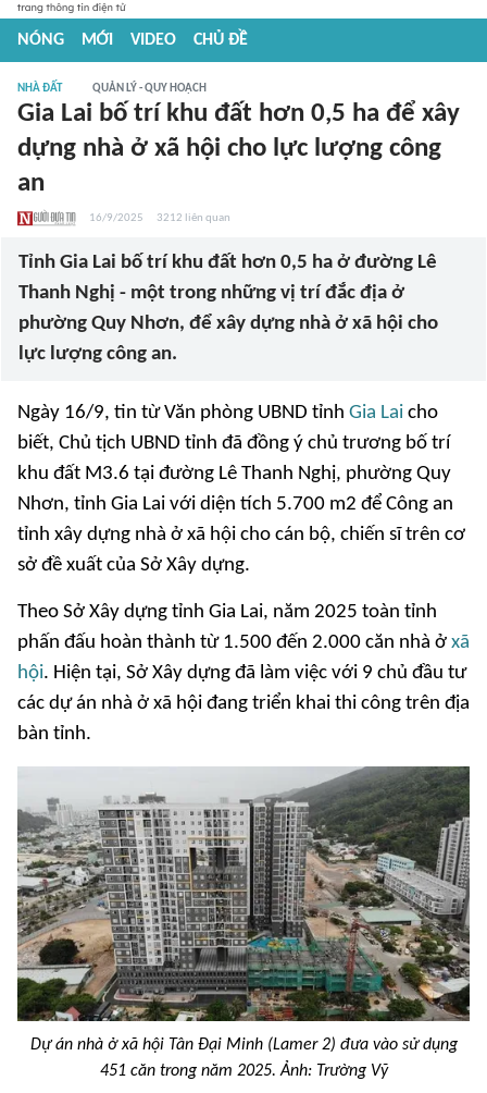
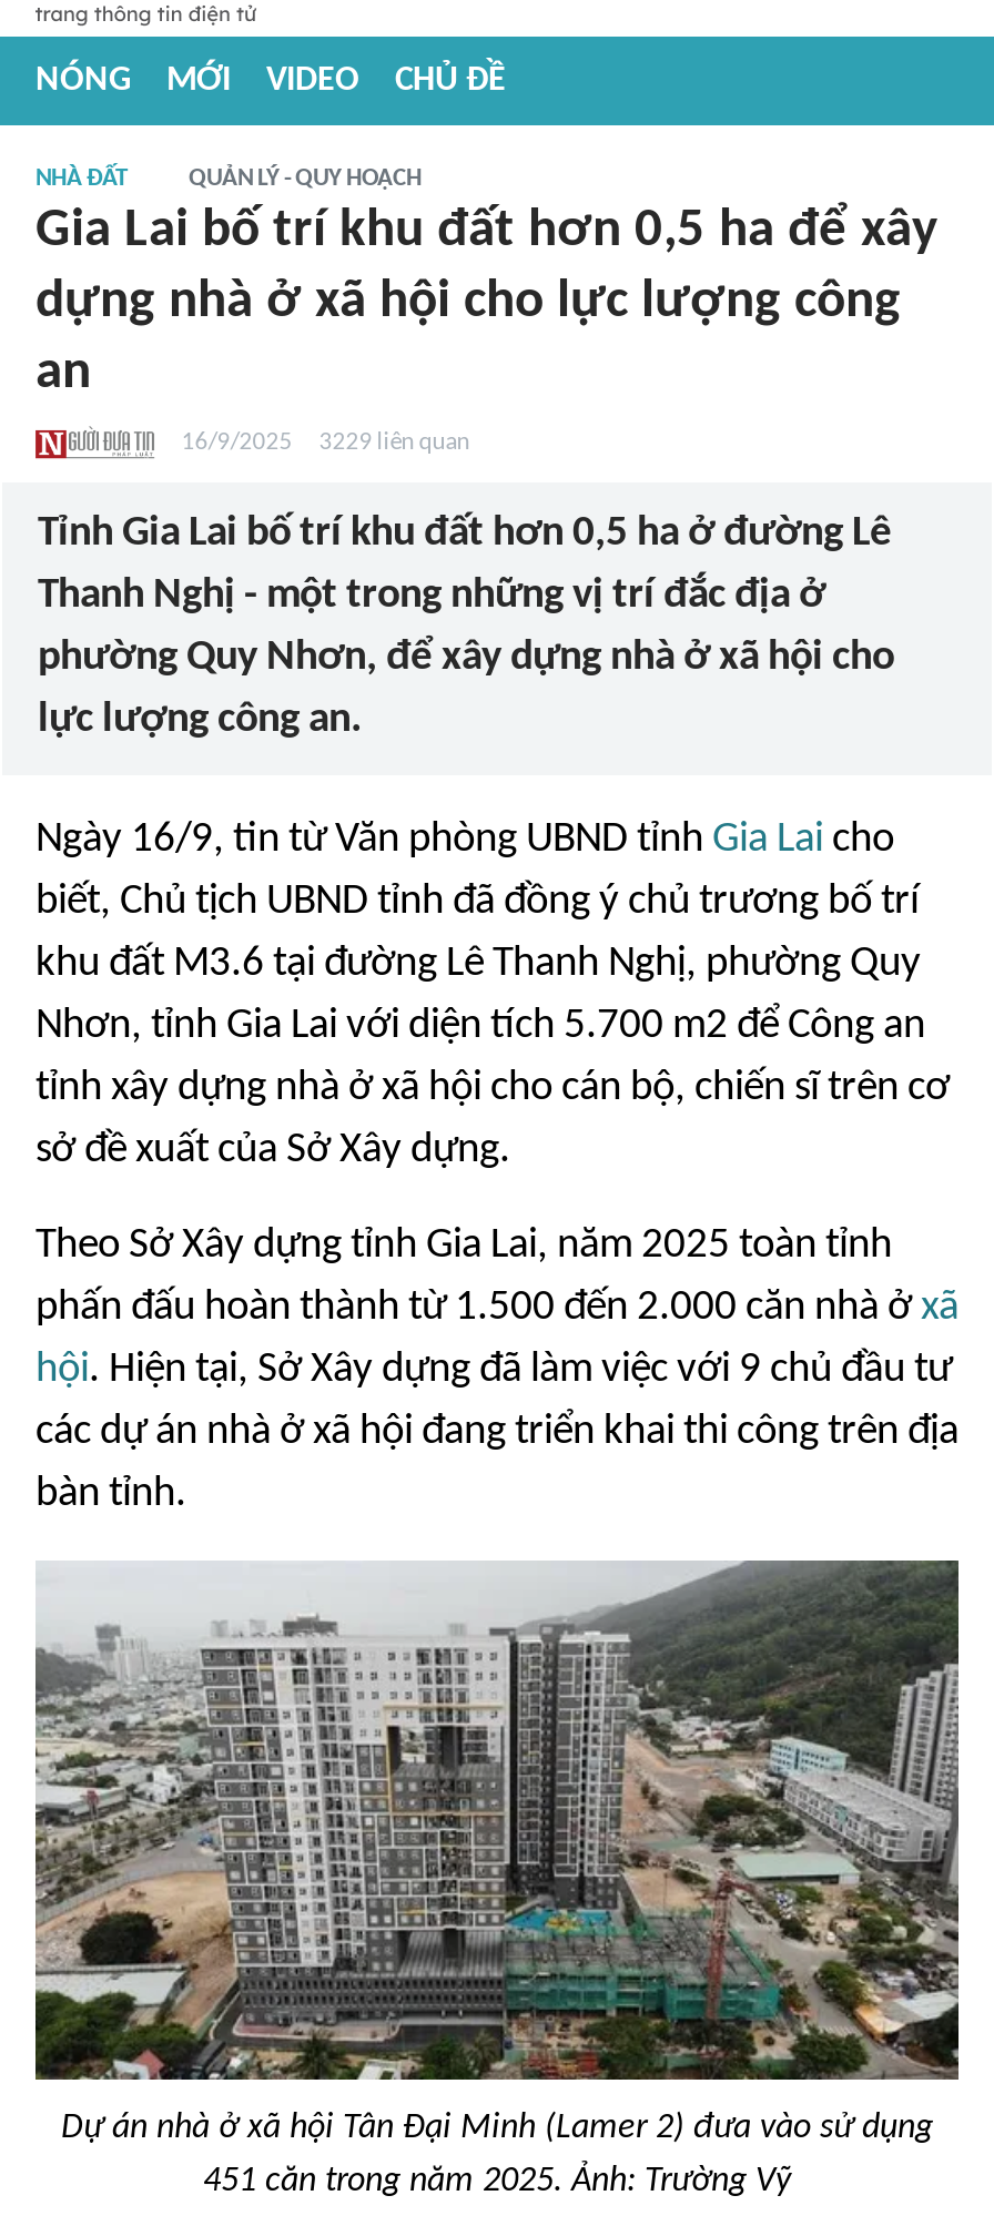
[89,211,230,224] 16/9/2025 3212 liên quan -> [181,429,470,456] 16/9/2025 3229 liên quan

